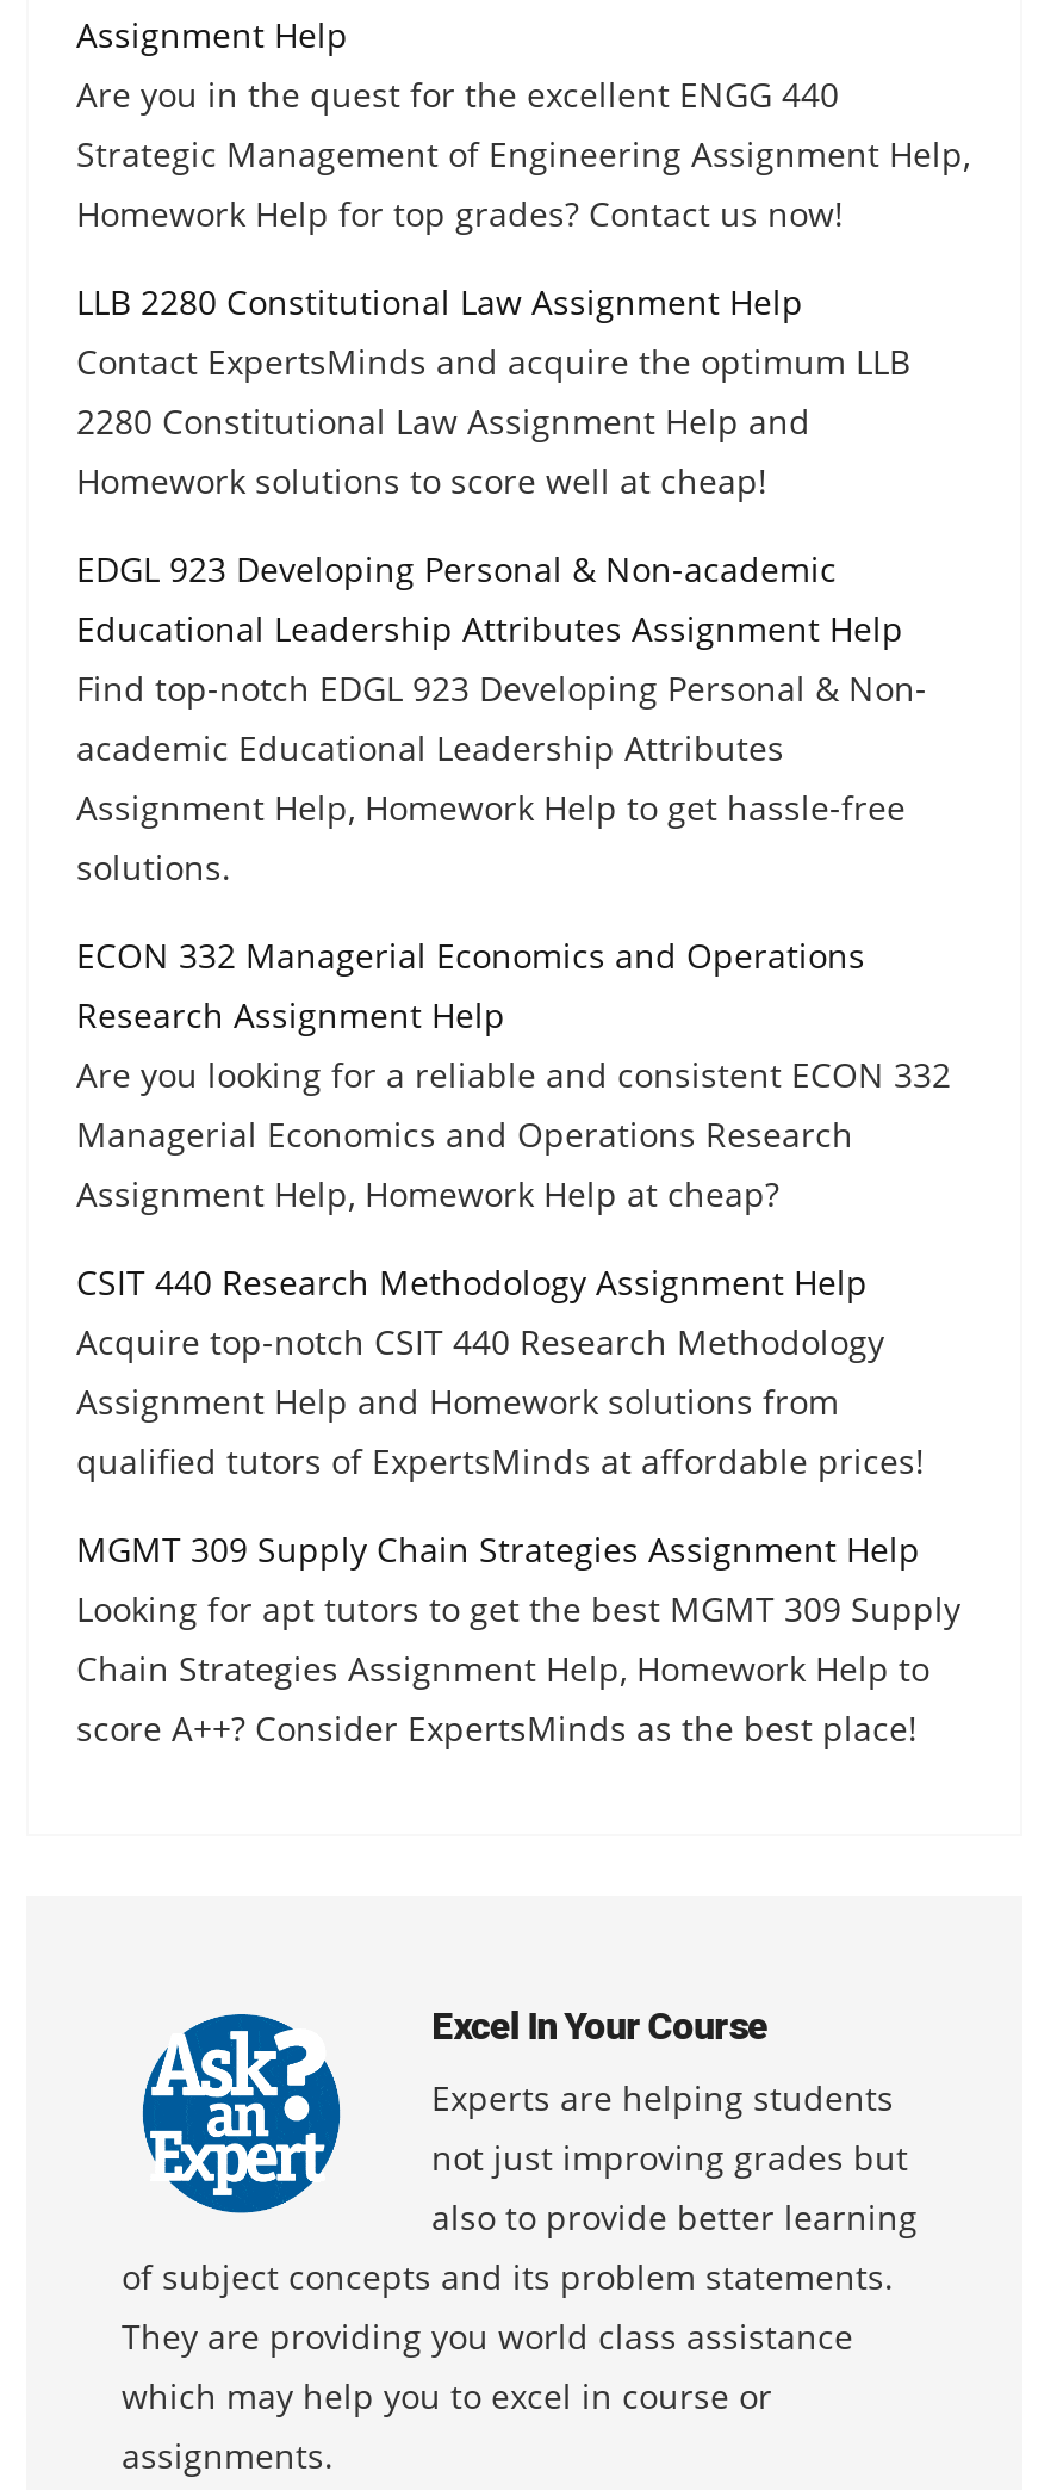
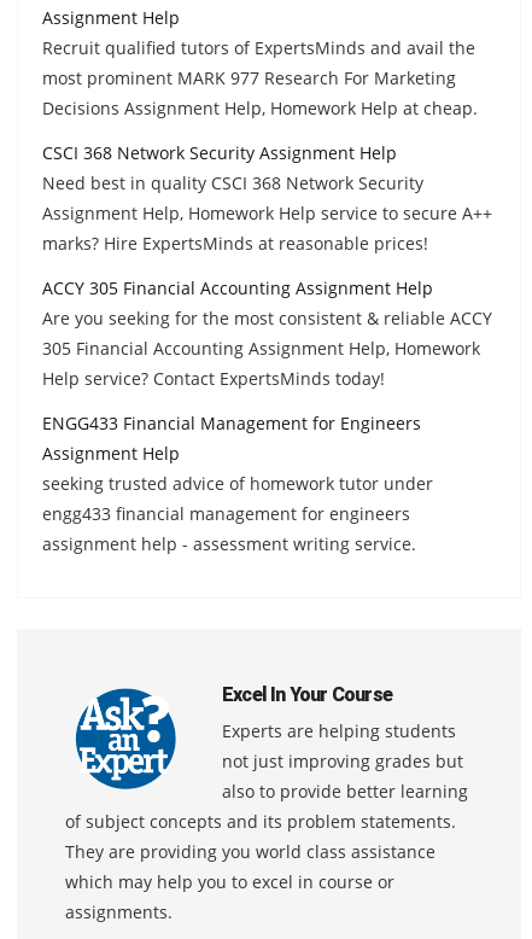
[76,71,970,1750] Are you in the quest for the excellent ENGG 440 | Strategic Management of Engineering Assignment Help, | Homework Help for top grades? Contact us now! | LLB 2280 Constitutional Law Assignment Help | Contact ExpertsMinds and acquire the optimum LLB | 2280 Constitutional Law Assignment Help and | Homework solutions to score well at cheap! | EDGL 923 Developing Personal & Non-academic | Educational Leadership Attributes Assignment Help | Find top-notch EDGL 923 Developing Personal & Non- | academic Educational Leadership Attributes | Assignment Help, Homework Help to get hassle-free | solutions. | ECON 332 Managerial Economics and Operations | Research Assignment Help | Are you looking for a reliable and consistent ECON 332 | Managerial Economics and Operations Research | Assignment Help, Homework Help at cheap? | CSIT 440 Research Methodology Assignment Help | Acquire top-notch CSIT 440 Research Methodology | Assignment Help and Homework solutions from | qualified tutors of ExpertsMinds at affordable prices! | MGMT 309 Supply Chain Strategies Assignment Help | Looking for apt tutors to get the best MGMT 309 Supply | Chain Strategies Assignment Help, Homework Help to | score A++? Consider ExpertsMinds as the best place! -> [42,36,492,555] Recruit qualified tutors of ExpertsMinds and avail the | most prominent MARK 977 Research For Marketing | Decisions Assignment Help, Homework Help at cheap. | CSCI 368 Network Security Assignment Help | Need best in quality CSCI 368 Network Security | Assignment Help, Homework Help service to secure A++ | marks? Hire ExpertsMinds at reasonable prices! | ACCY 305 Financial Accounting Assignment Help | Are you seeking for the most consistent & reliable ACCY | 305 Financial Accounting Assignment Help, Homework | Help service? Contact ExpertsMinds today! | ENGG433 Financial Management for Engineers | Assignment Help | seeking trusted advice of homework tutor under | engg433 financial management for engineers | assignment help - assessment writing service.

